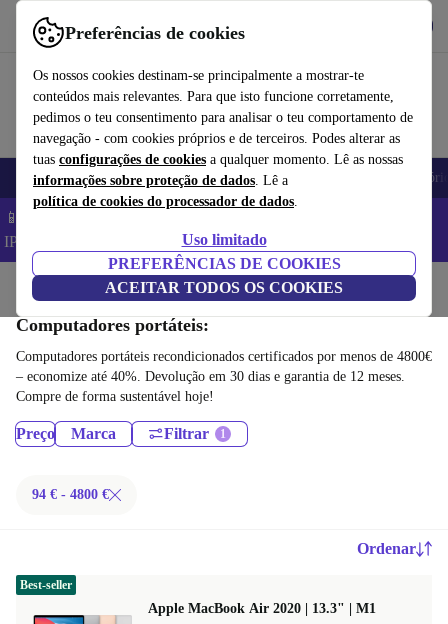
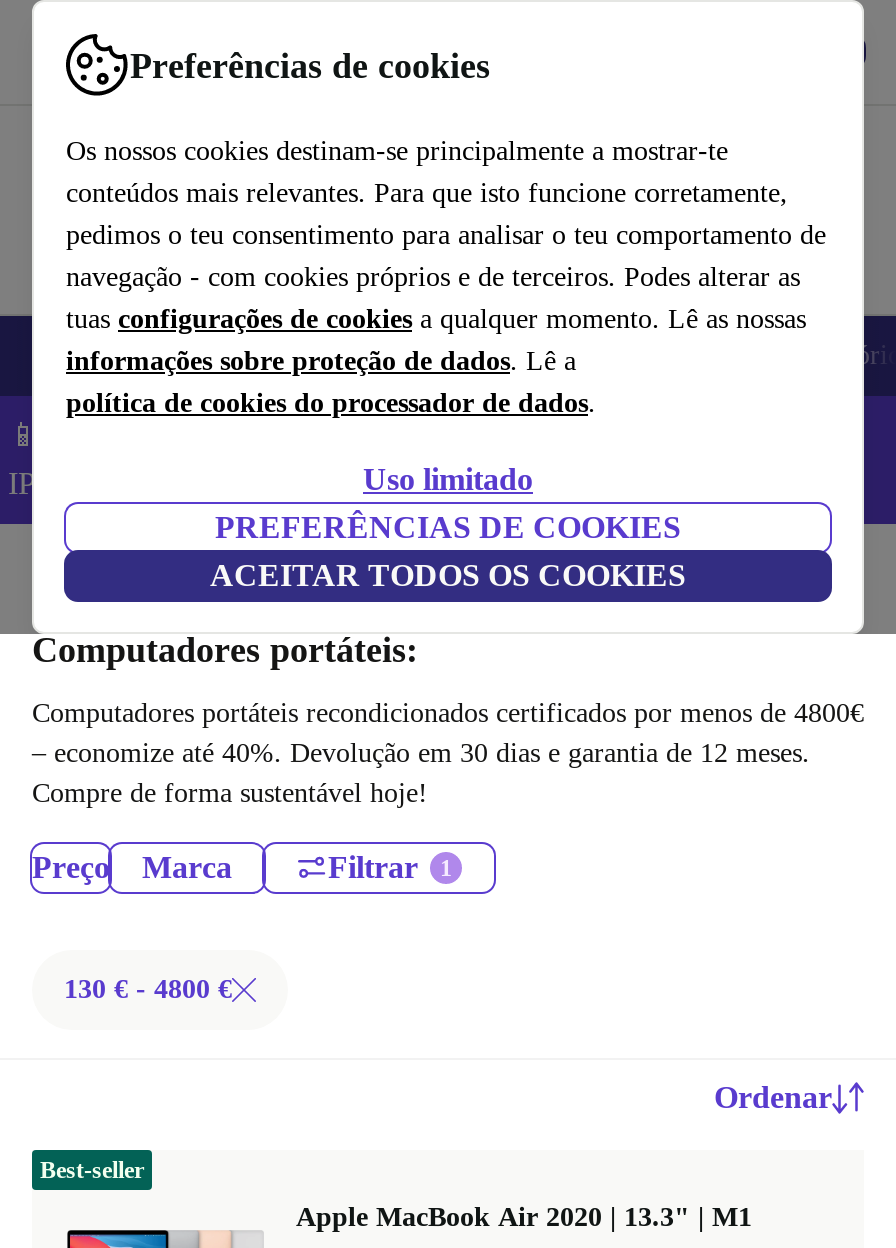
[32,487,109,502] 94 € - 4800 € -> [64,974,232,1004] 130 € - 4800 €

